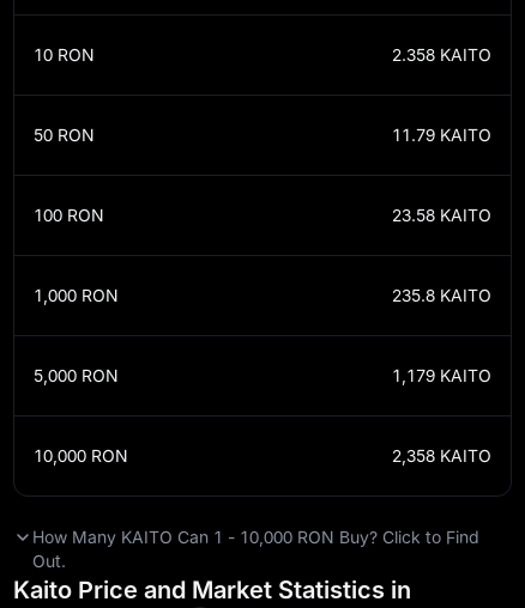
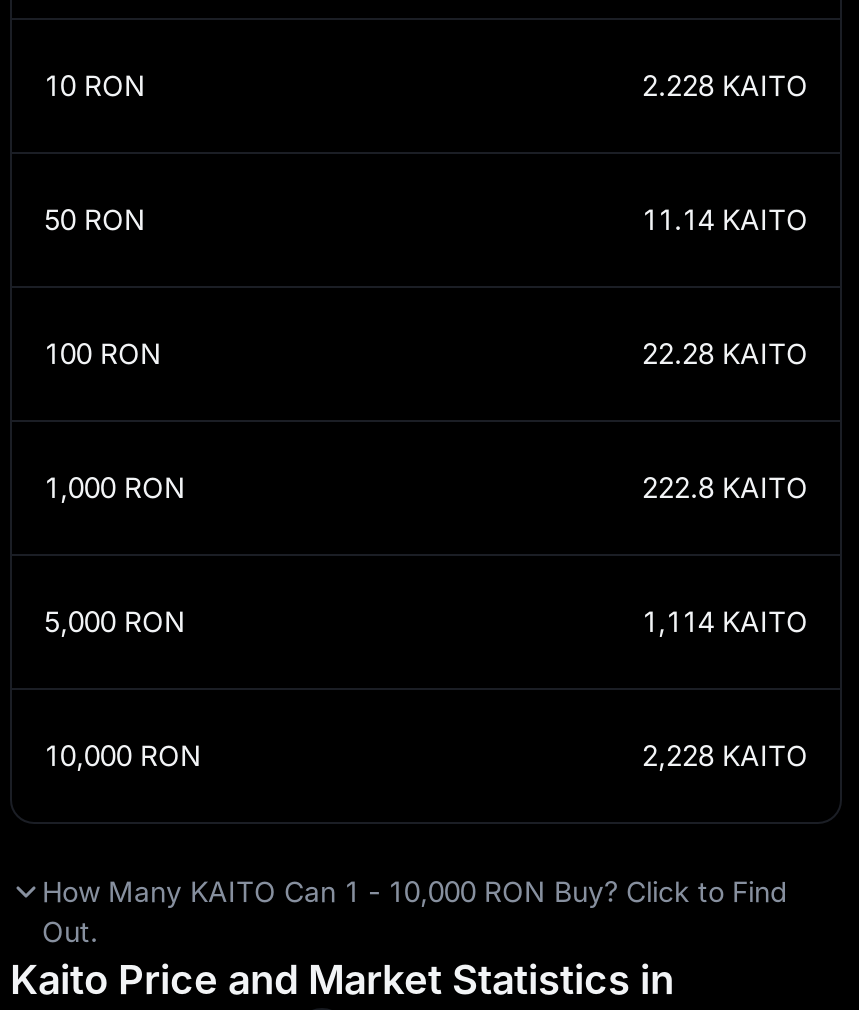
[392,44,491,65] 2.358 KAITO -> [642,68,808,102] 2.228 KAITO
[392,124,491,145] 11.79 KAITO -> [642,202,808,236] 11.14 KAITO
[392,205,491,225] 23.58 KAITO -> [642,336,808,370] 22.28 KAITO
[392,285,491,305] 235.8 KAITO -> [642,470,808,504] 222.8 KAITO
[392,365,491,385] 1,179 KAITO -> [642,604,808,638] 1,114 KAITO
[392,445,491,466] 2,358 KAITO -> [642,738,808,772] 2,228 KAITO

